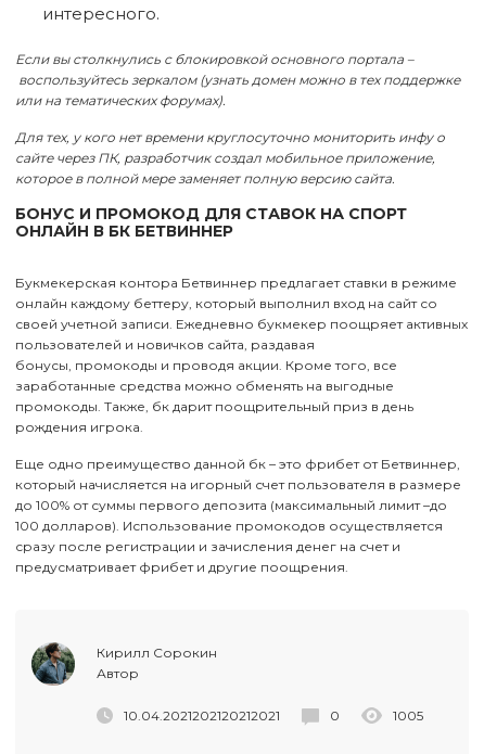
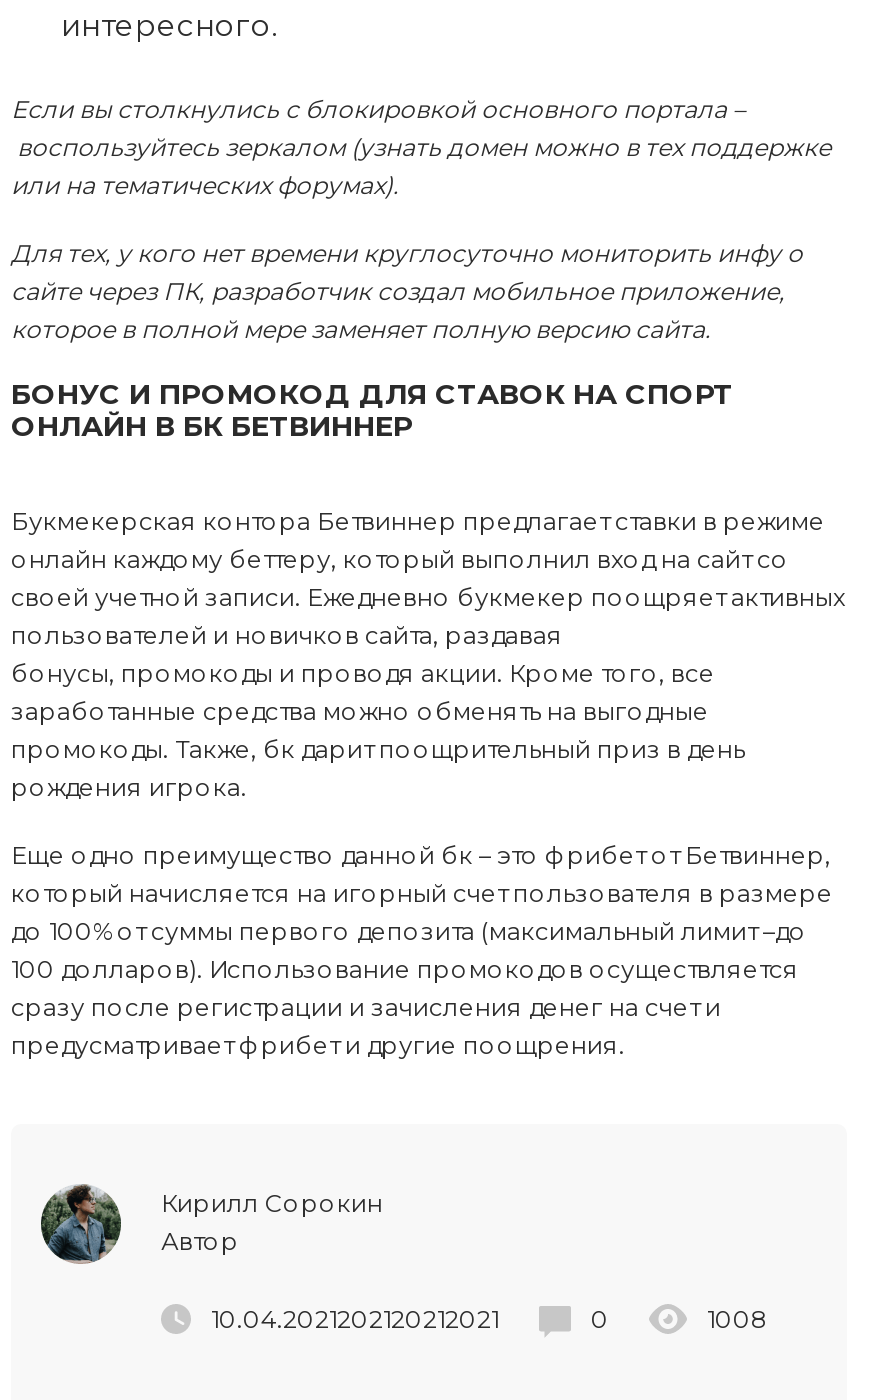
[393,707,423,724] 1005 -> [707,1304,767,1334] 1008

